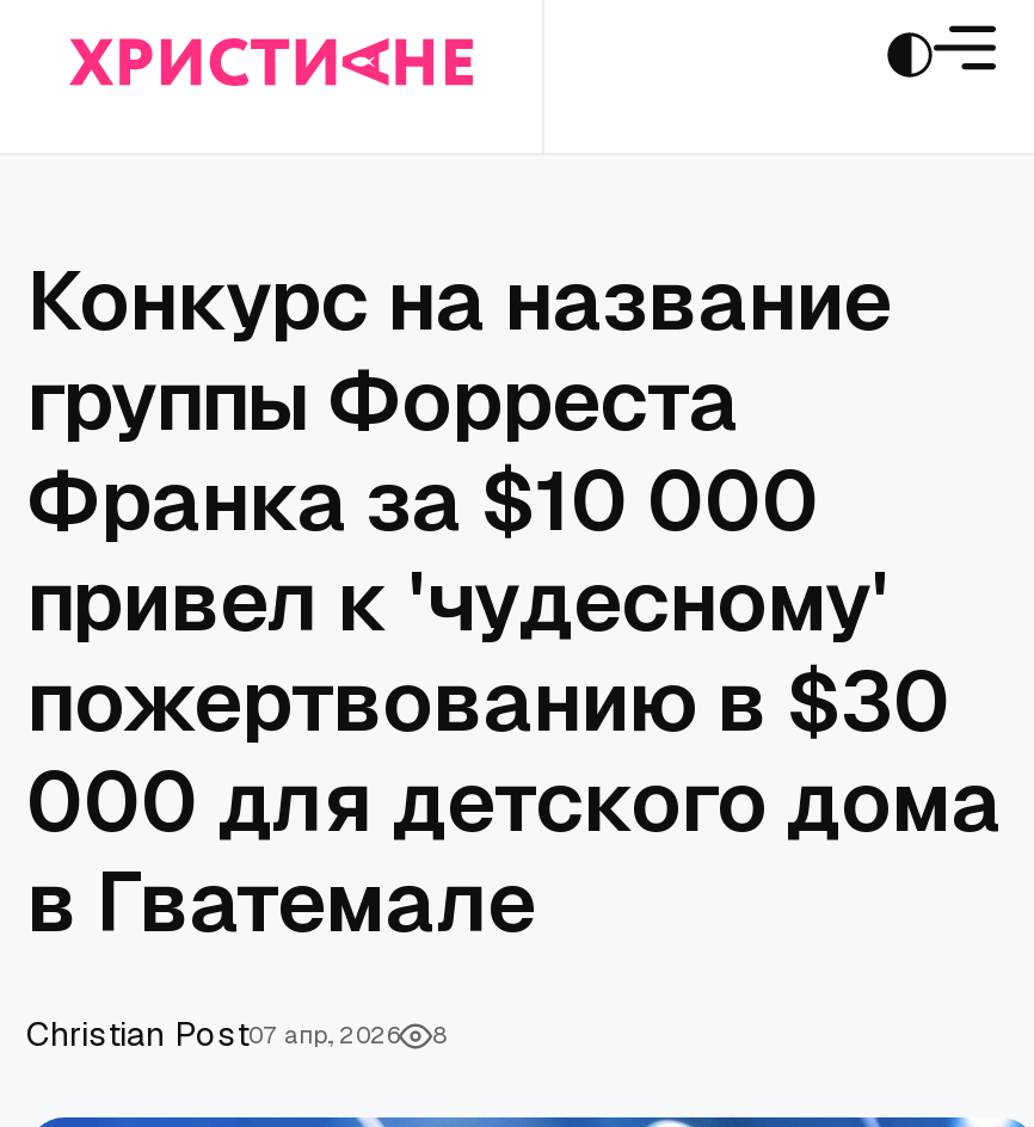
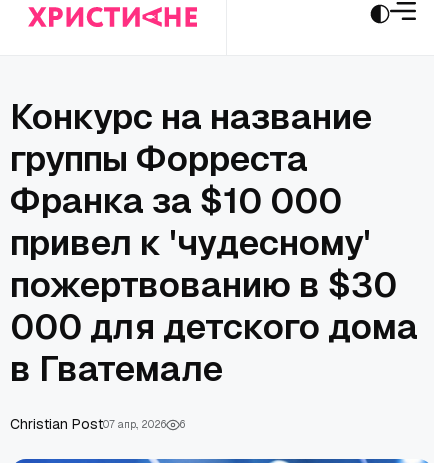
[432,1020,444,1051] 8 -> [180,418,185,431] 6

